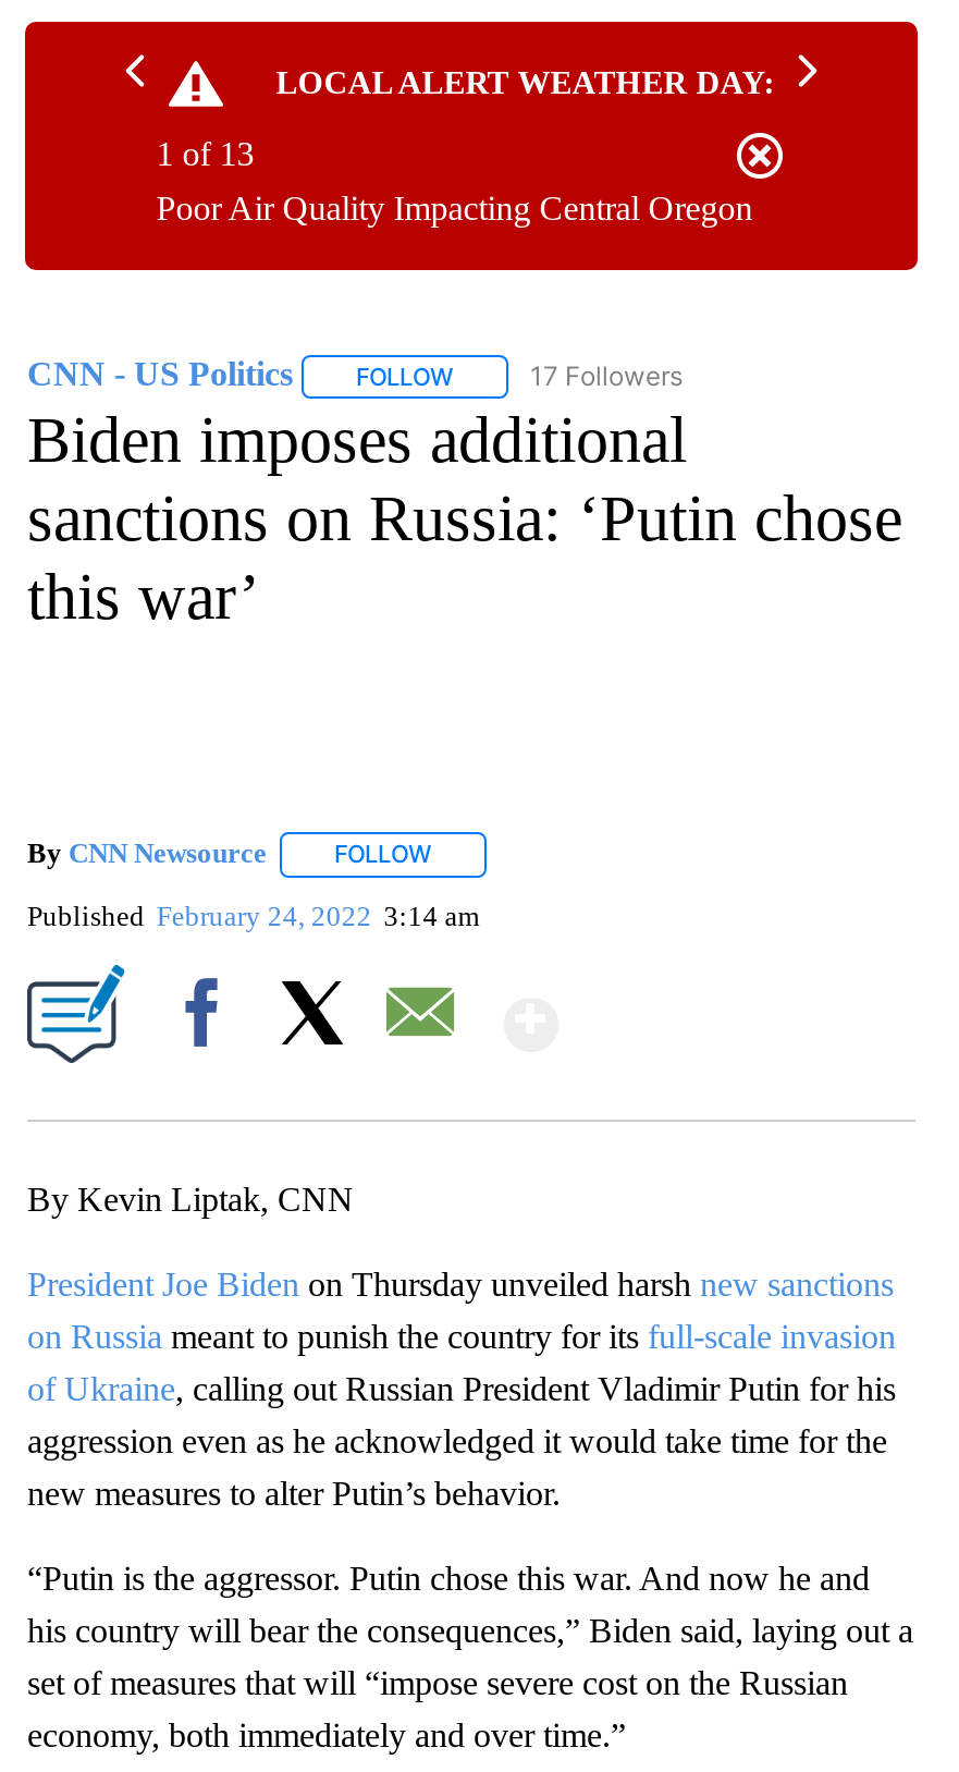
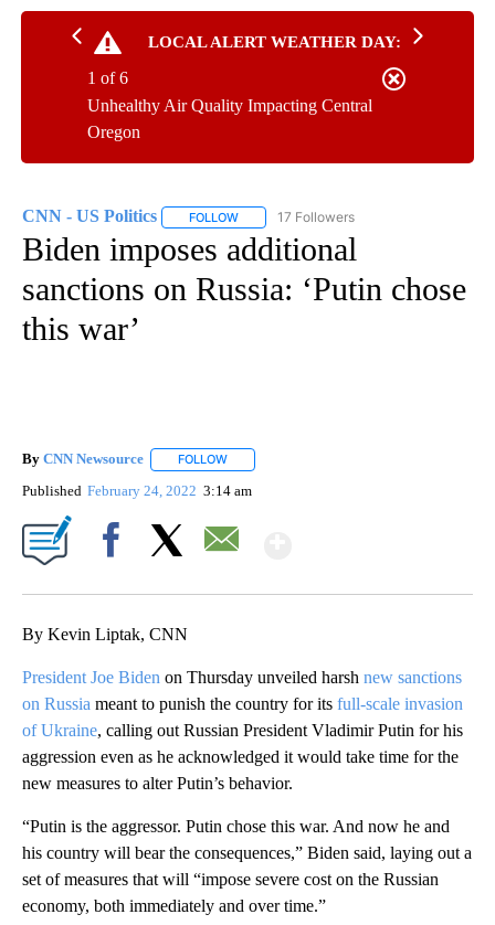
[156,135,254,173] 1 of 13 -> [88,69,128,87] 1 of 6
[156,190,753,227] Poor Air Quality Impacting Central Oregon -> [88,96,373,142] Unhealthy Air Quality Impacting Central | Oregon

